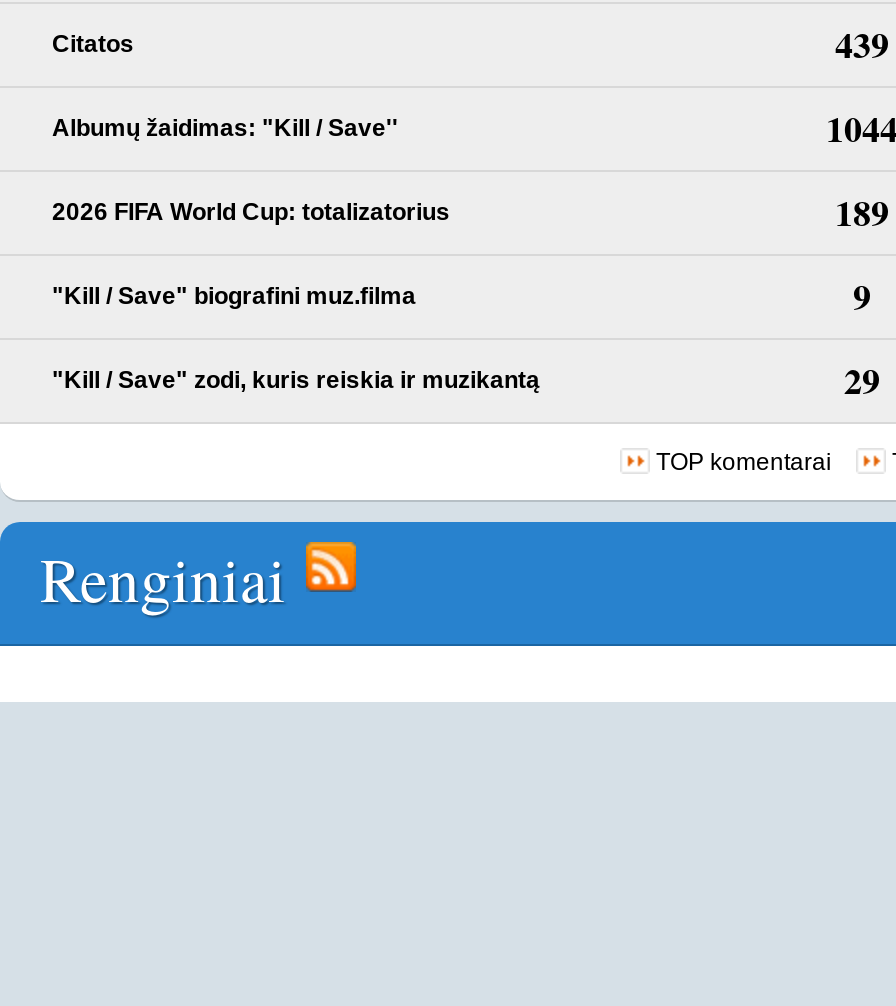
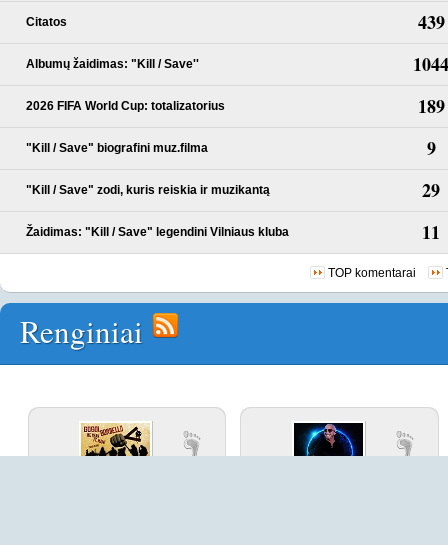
none -> [26,219,440,245] Žaidimas: "Kill / Save" legendini Vilniaus kluba | 11
none -> [3,394,445,457] [image]

